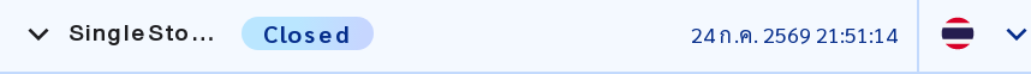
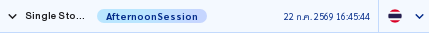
[263,17,898,48] Closed | 24 ก.ค. 2569 21:51:14 -> [106,9,370,22] AfternoonSession | 22 ก.ค. 2569 16:45:44

